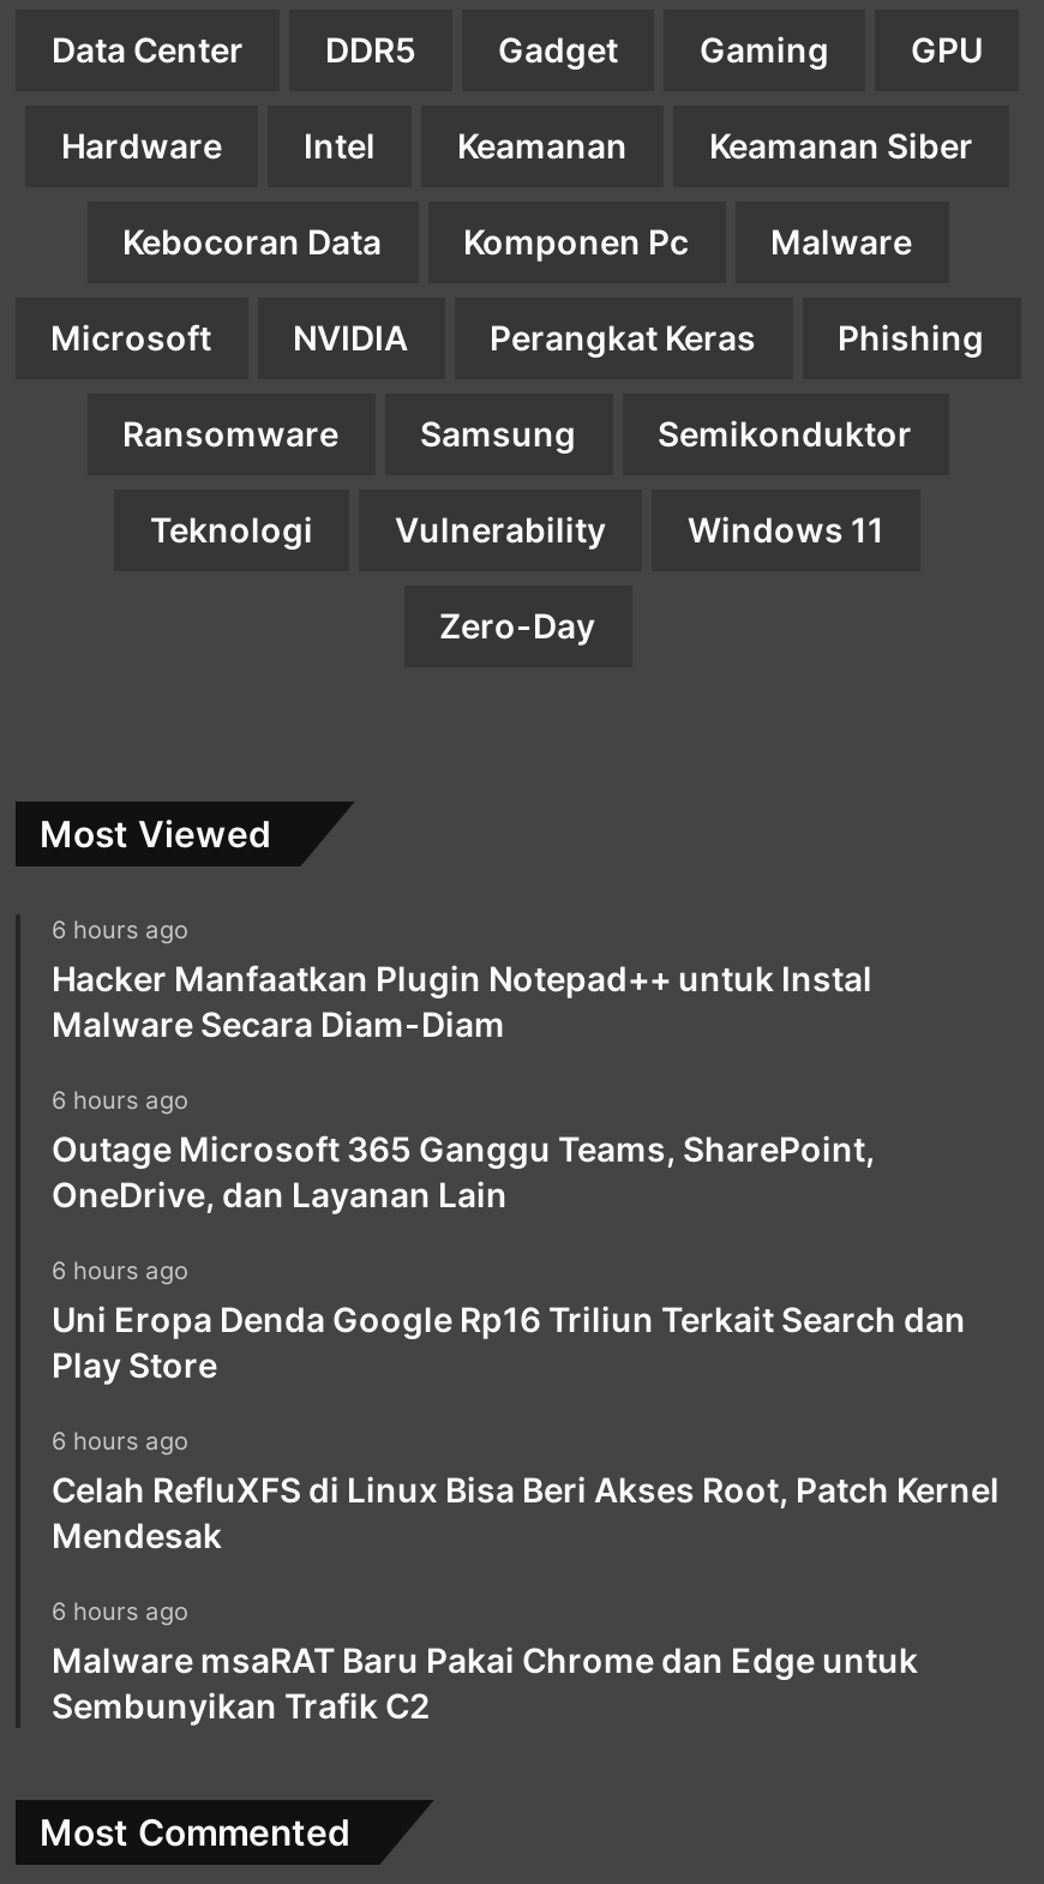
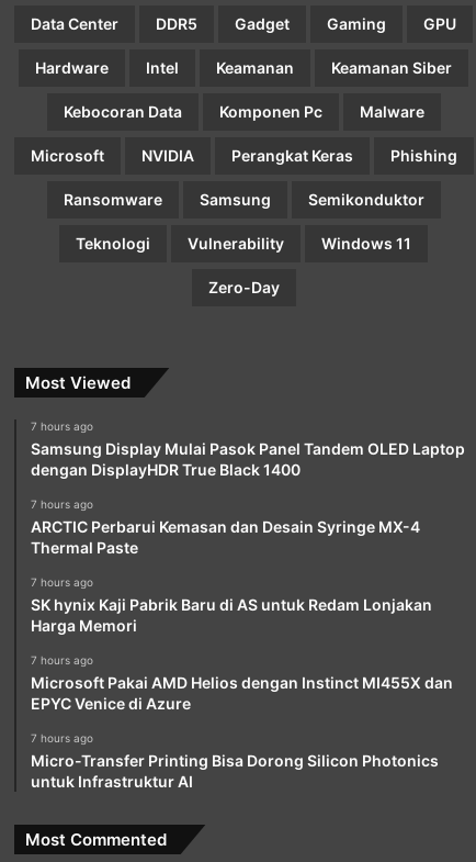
[52,915,872,1044] 6 hours ago | Hacker Manfaatkan Plugin Notepad++ untuk Instal | Malware Secara Diam-Diam -> [31,419,465,478] 7 hours ago | Samsung Display Mulai Pasok Panel Tandem OLED Laptop | dengan DisplayHDR True Black 1400
[52,1085,875,1215] 6 hours ago | Outage Microsoft 365 Ganggu Teams, SharePoint, | OneDrive, dan Layanan Lain -> [31,497,420,556] 7 hours ago | ARCTIC Perbarui Kemasan dan Desain Syringe MX-4 | Thermal Paste
[52,1255,966,1385] 6 hours ago | Uni Eropa Denda Google Rp16 Triliun Terkait Search dan | Play Store -> [31,575,432,634] 7 hours ago | SK hynix Kaji Pabrik Baru di AS untuk Redam Lonjakan | Harga Memori
[52,1426,1000,1555] 6 hours ago | Celah RefluXFS di Linux Bisa Beri Akses Root, Patch Kernel | Mendesak -> [31,653,453,712] 7 hours ago | Microsoft Pakai AMD Helios dengan Instinct MI455X dan | EPYC Venice di Azure
[52,1596,918,1726] 6 hours ago | Malware msaRAT Baru Pakai Chrome dan Edge untuk | Sembunyikan Trafik C2 -> [31,731,439,790] 7 hours ago | Micro-Transfer Printing Bisa Dorong Silicon Photonics | untuk Infrastruktur AI

